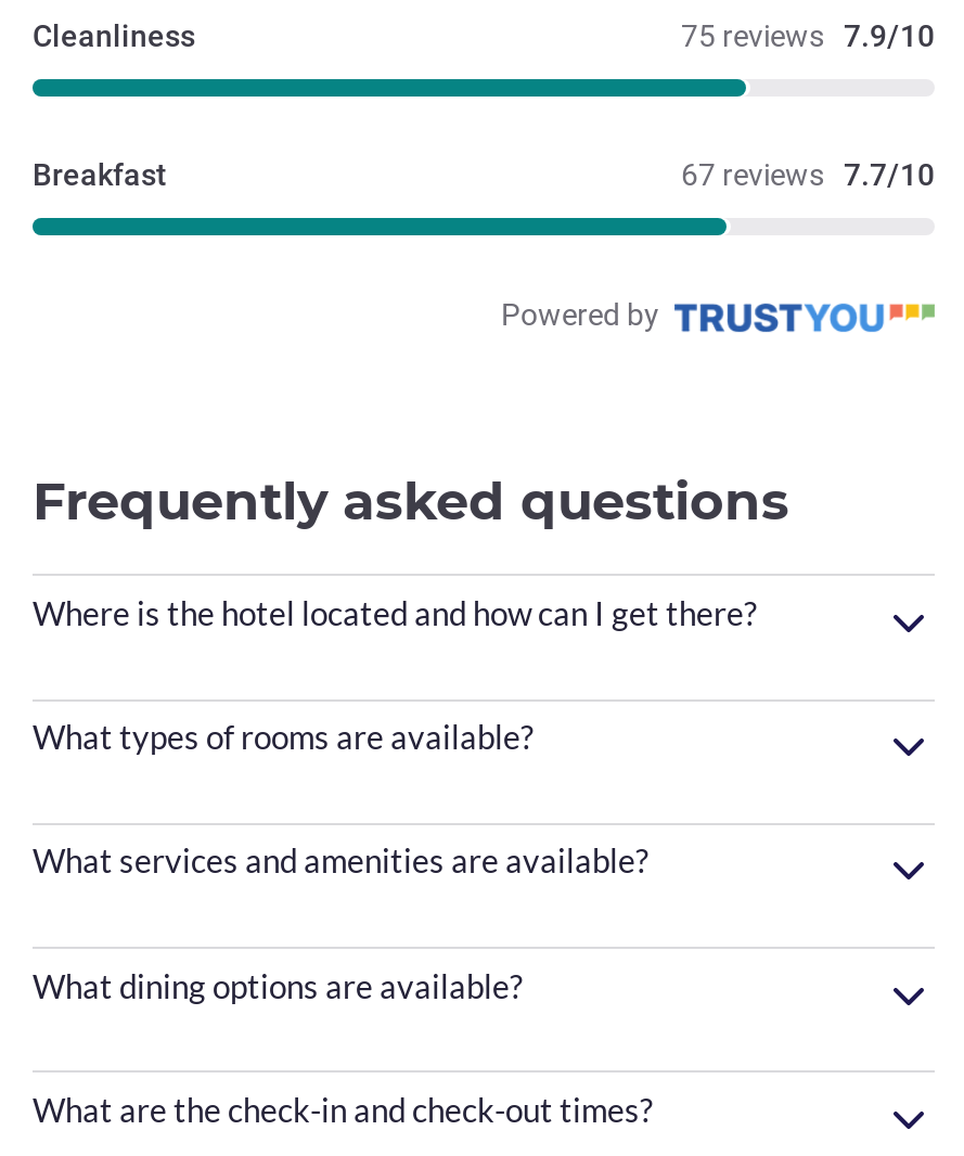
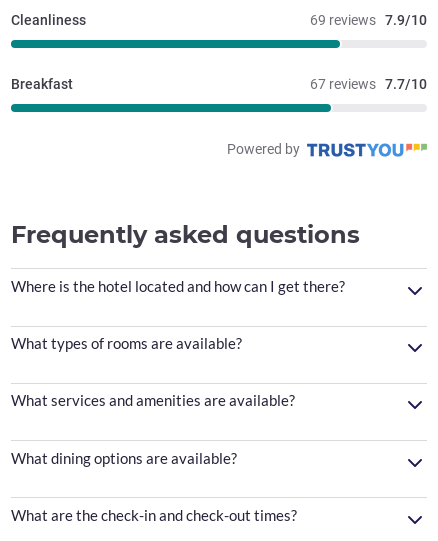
[681,20,935,54] 75 reviews 7.9/10 -> [310,12,427,28] 69 reviews 7.9/10

